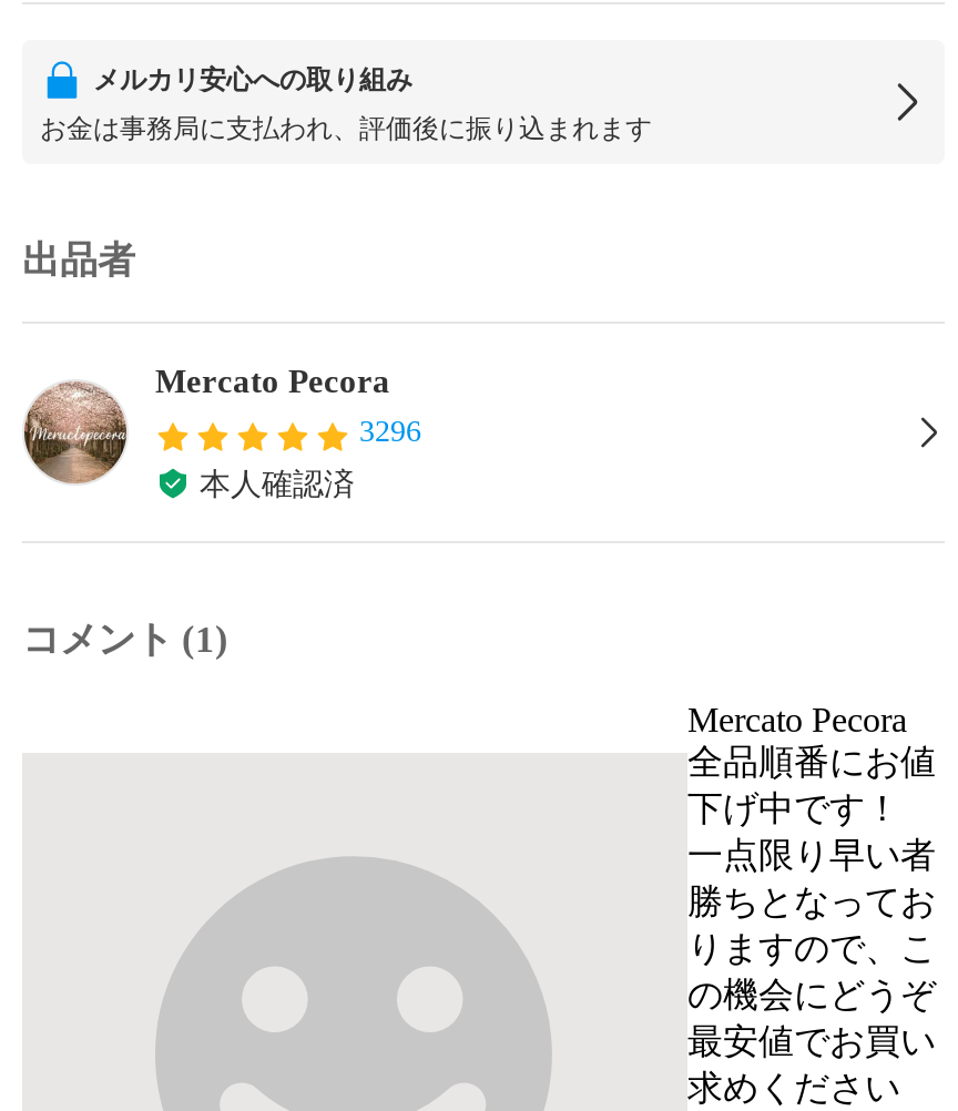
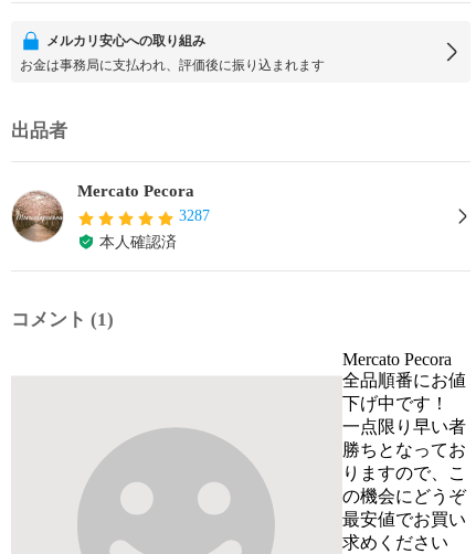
[359,414,421,447] 3296 -> [179,207,210,224] 3287

